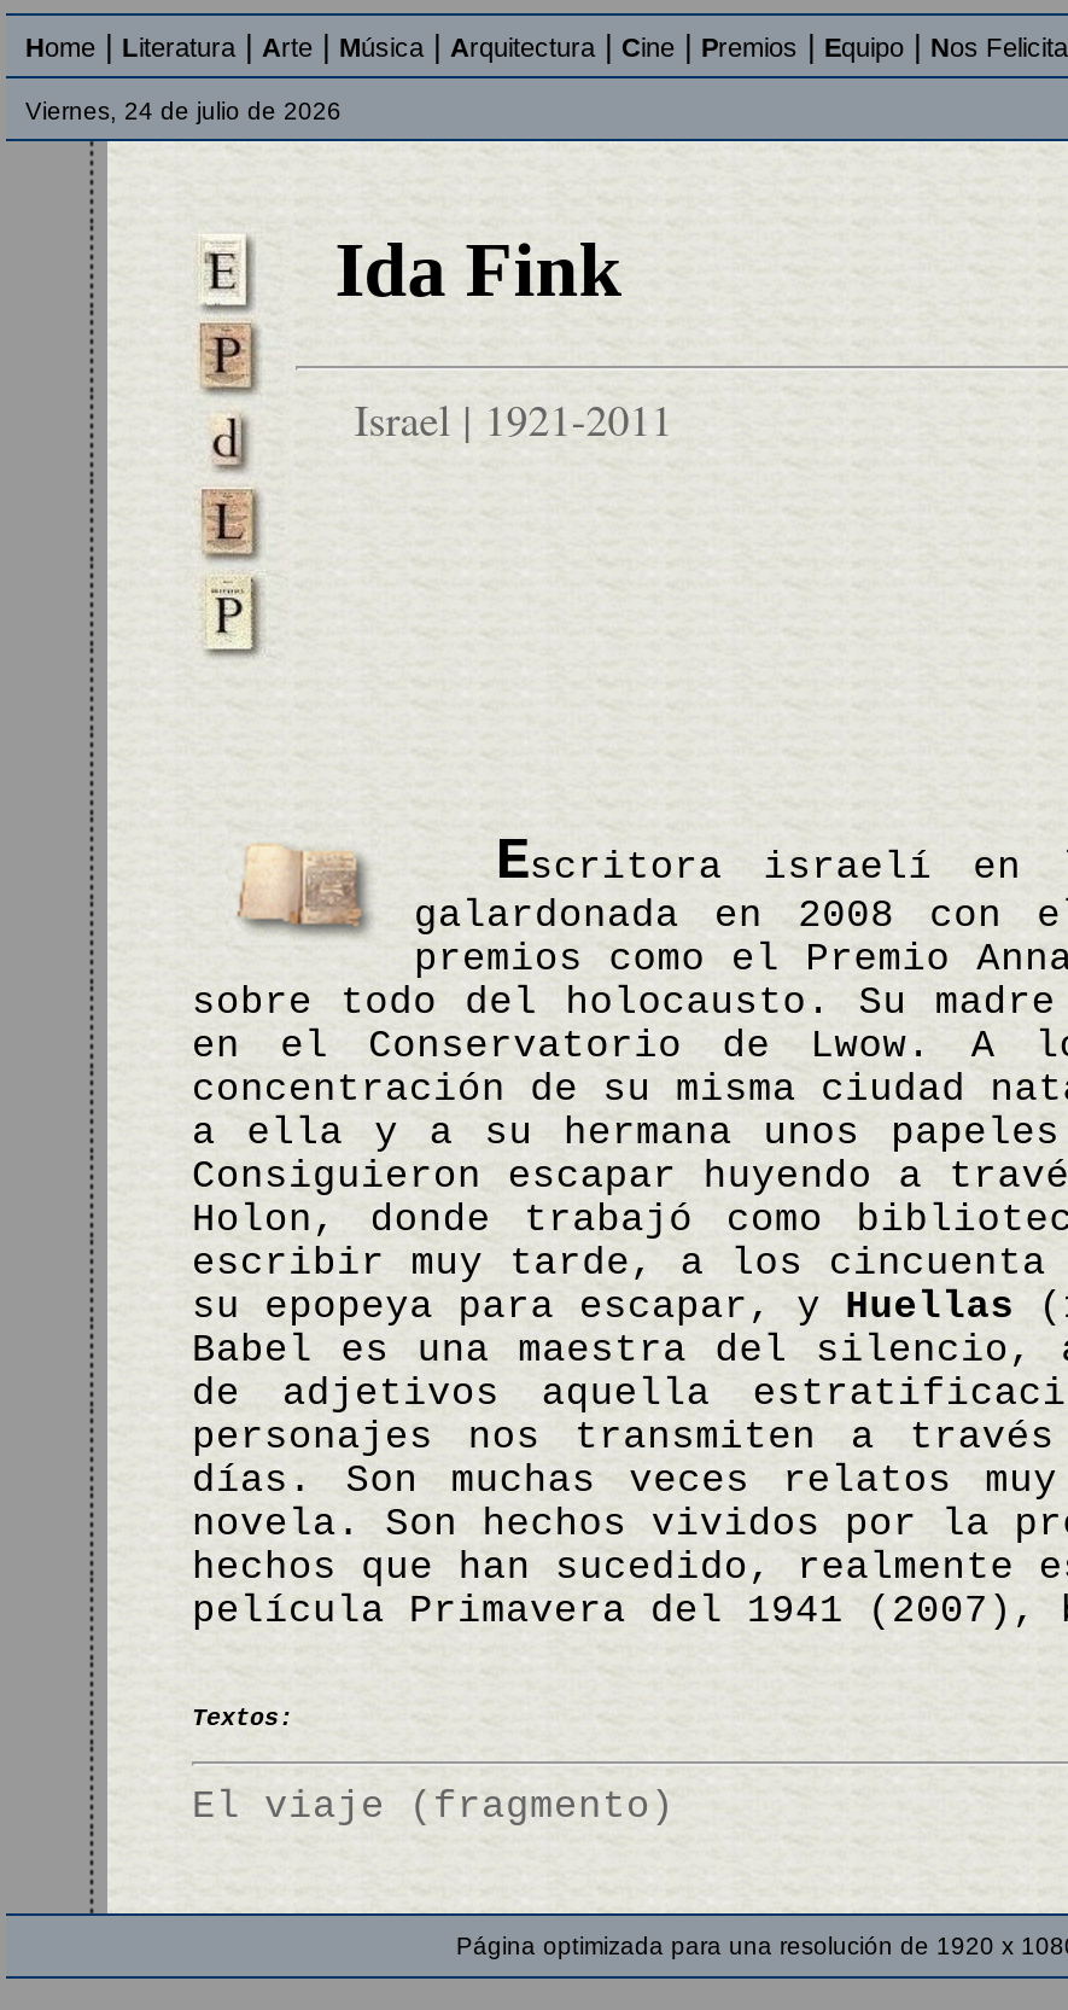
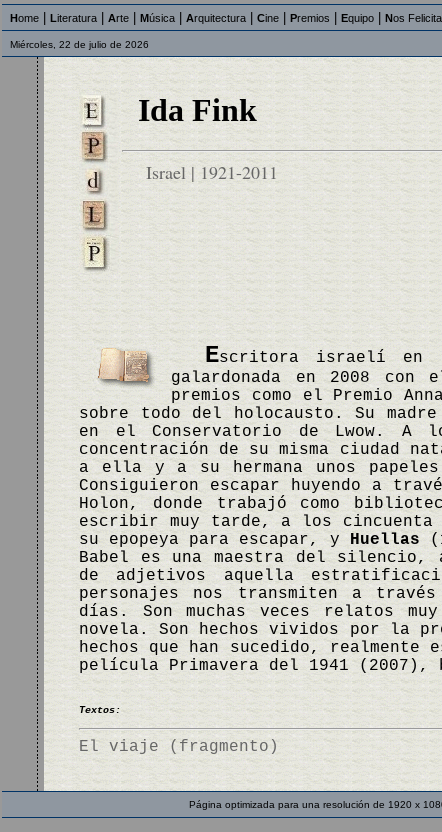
[25,98,342,124] Viernes, 24 de julio de 2026 -> [10,39,149,50] Miércoles, 22 de julio de 2026

